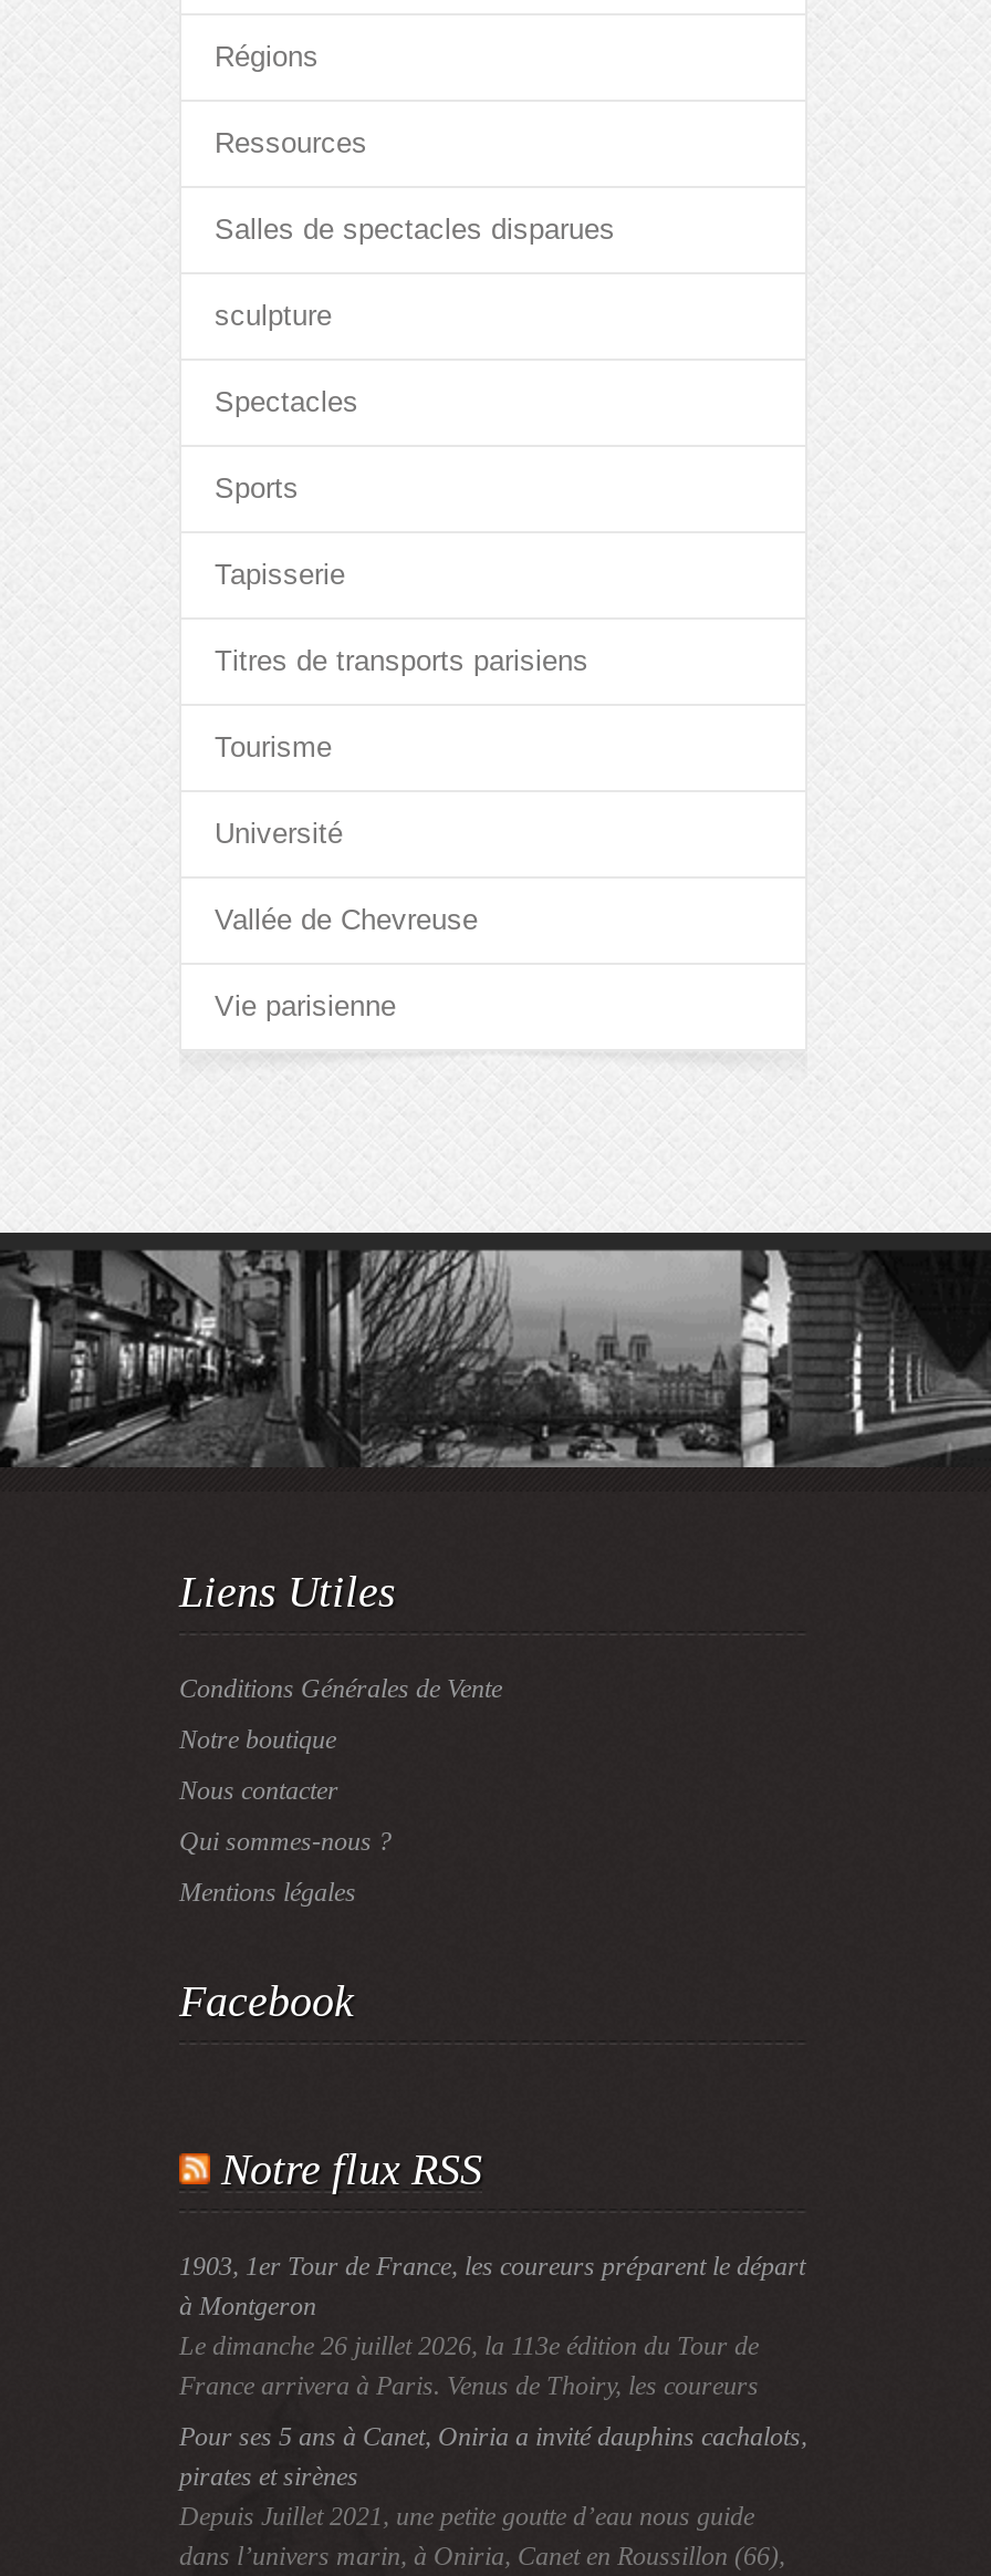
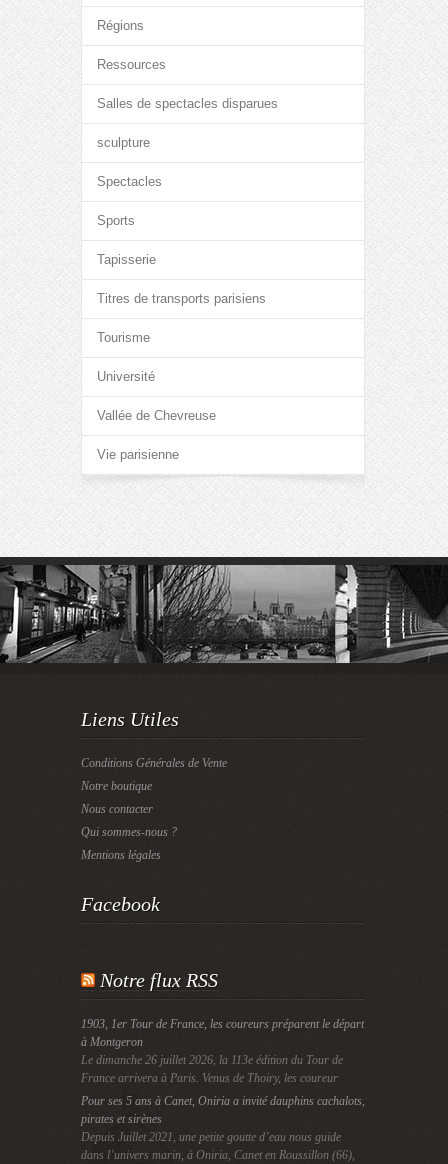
[179,2370,759,2401] France arrivera à Paris. Venus de Thoiry, les coureurs -> [81,1071,338,1085] France arrivera à Paris. Venus de Thoiry, les coureur

